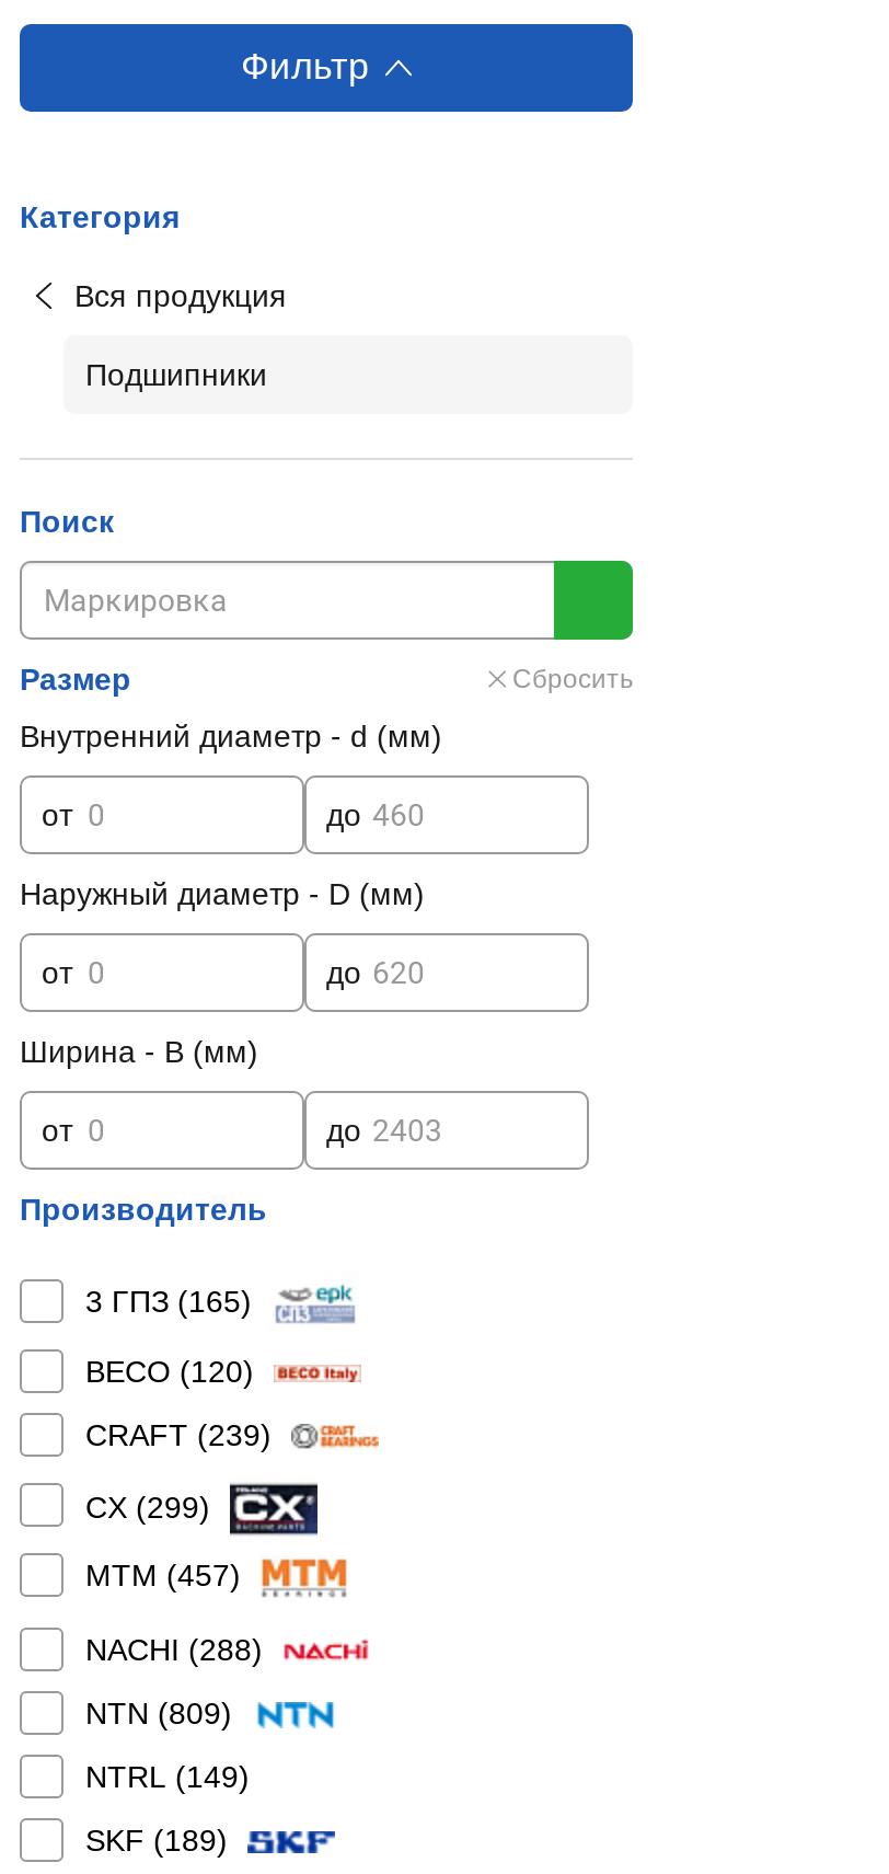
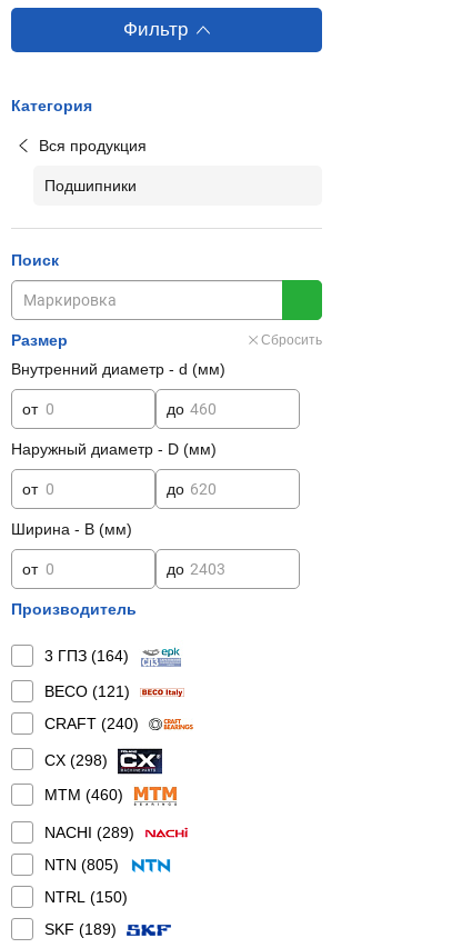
[85,1284,252,1319] 3 ГПЗ (165) -> [44,647,129,665] 3 ГПЗ (164)
[85,1354,254,1389] BECO (120) -> [44,682,130,700] BECO (121)
[85,1417,272,1452] CRAFT (239) -> [44,715,139,732] CRAFT (240)
[85,1489,210,1524] CX (299) -> [44,751,108,769] CX (298)
[85,1557,241,1593] MTM (457) -> [44,786,123,804] MTM (460)
[85,1632,263,1667] NACHI (288) -> [44,824,134,841] NACHI (289)
[85,1695,232,1731] NTN (809) -> [44,856,119,874] NTN (805)
[85,1759,250,1794] NTRL (149) -> [44,888,128,906] NTRL (150)

